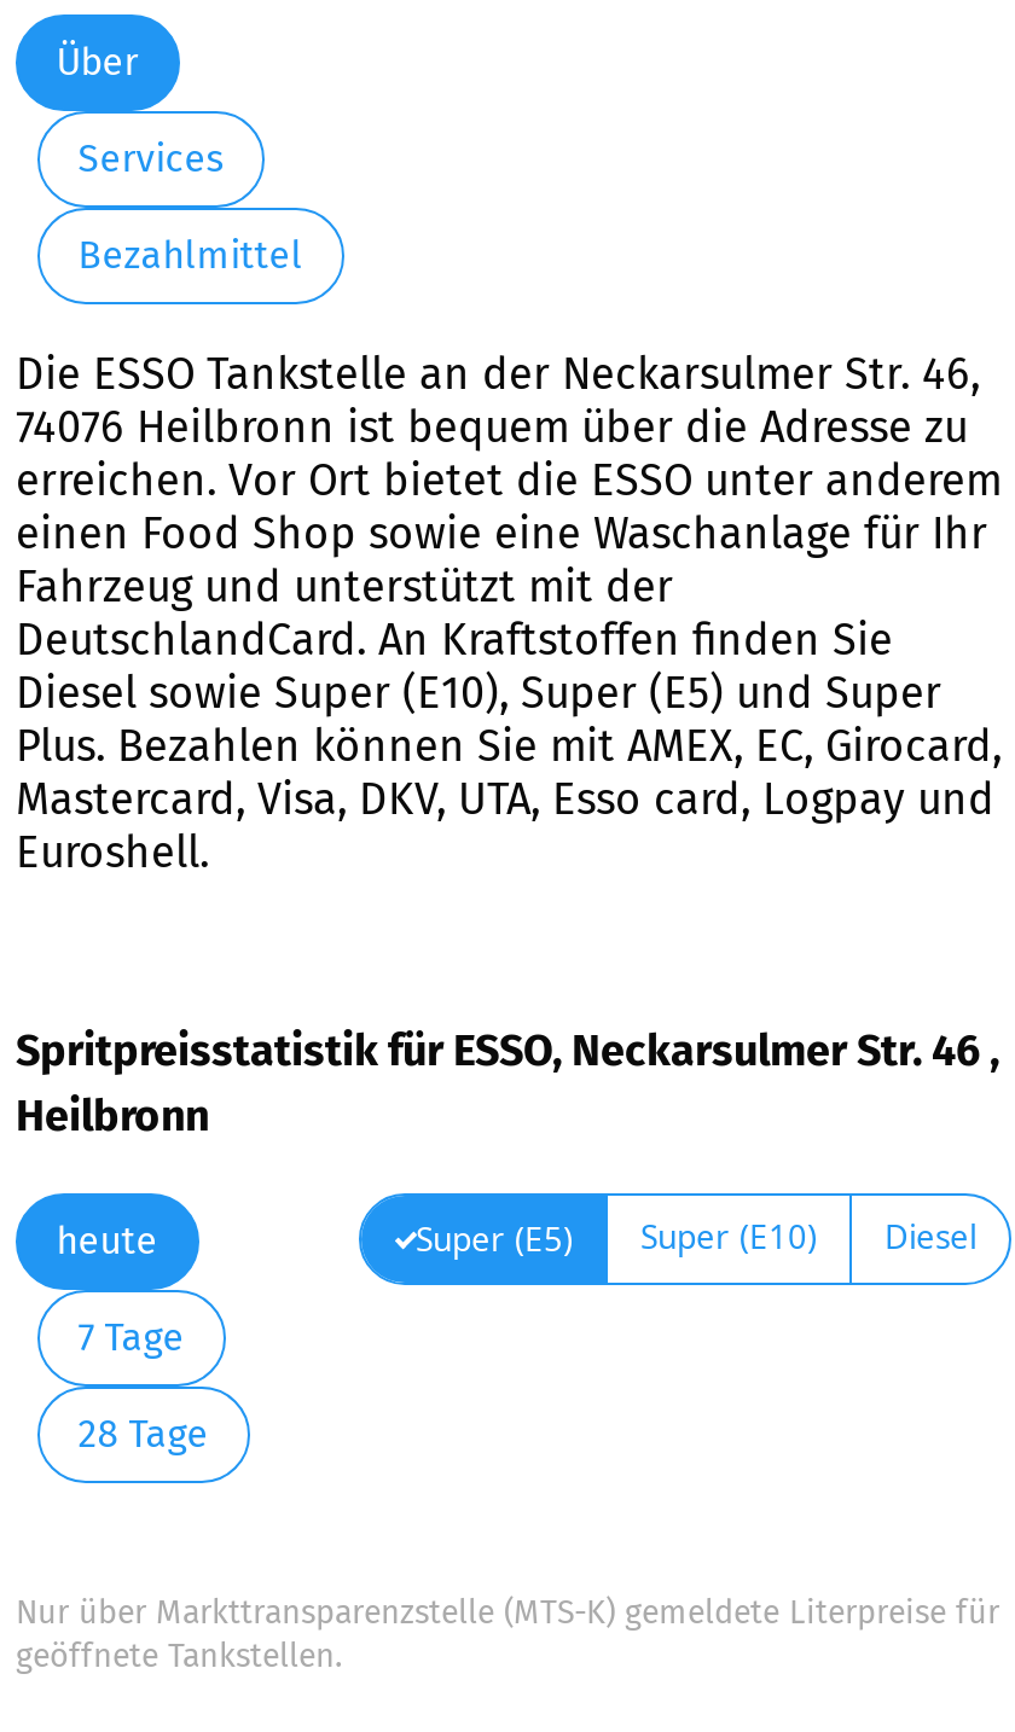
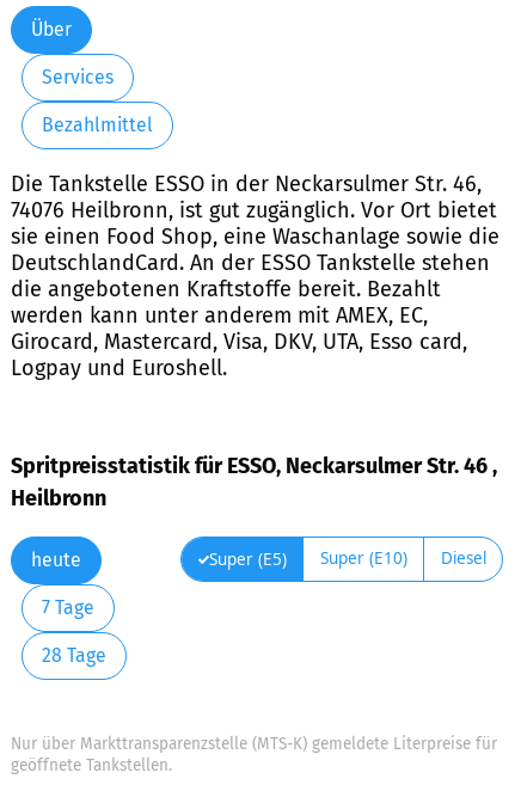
[16,347,1002,878] Die ESSO Tankstelle an der Neckarsulmer Str. 46, | 74076 Heilbronn ist bequem über die Adresse zu | erreichen. Vor Ort bietet die ESSO unter anderem | einen Food Shop sowie eine Waschanlage für Ihr | Fahrzeug und unterstützt mit der | DeutschlandCard. An Kraftstoffen finden Sie | Diesel sowie Super (E10), Super (E5) und Super | Plus. Bezahlen können Sie mit AMEX, EC, Girocard, | Mastercard, Visa, DKV, UTA, Esso card, Logpay und | Euroshell. -> [11,170,499,381] Die Tankstelle ESSO in der Neckarsulmer Str. 46, | 74076 Heilbronn, ist gut zugänglich. Vor Ort bietet | sie einen Food Shop, eine Waschanlage sowie die | DeutschlandCard. An der ESSO Tankstelle stehen | die angebotenen Kraftstoffe bereit. Bezahlt | werden kann unter anderem mit AMEX, EC, | Girocard, Mastercard, Visa, DKV, UTA, Esso card, | Logpay und Euroshell.

